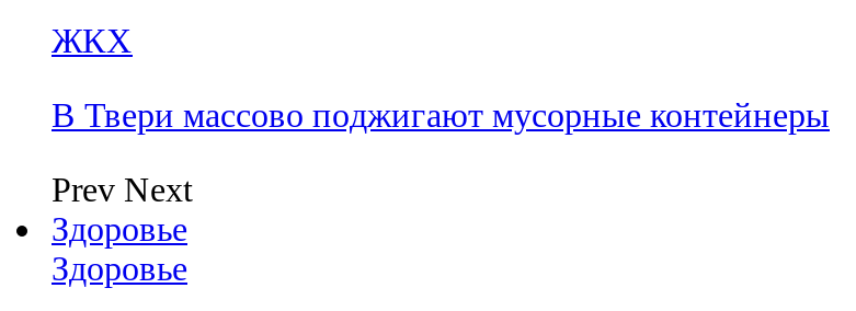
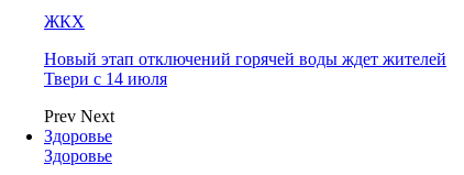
[52,96,830,134] В Твери массово поджигают мусорные контейнеры -> [44,50,446,88] Новый этап отключений горячей воды ждет жителей | Твери с 14 июля

